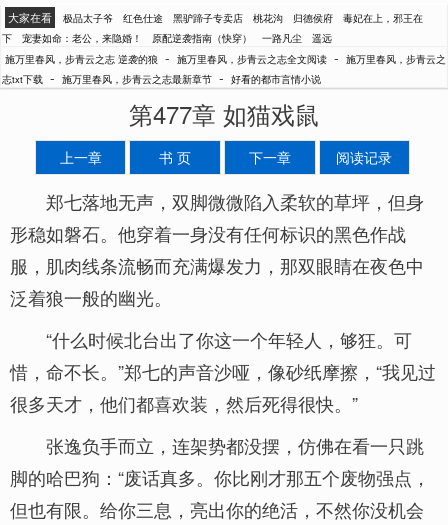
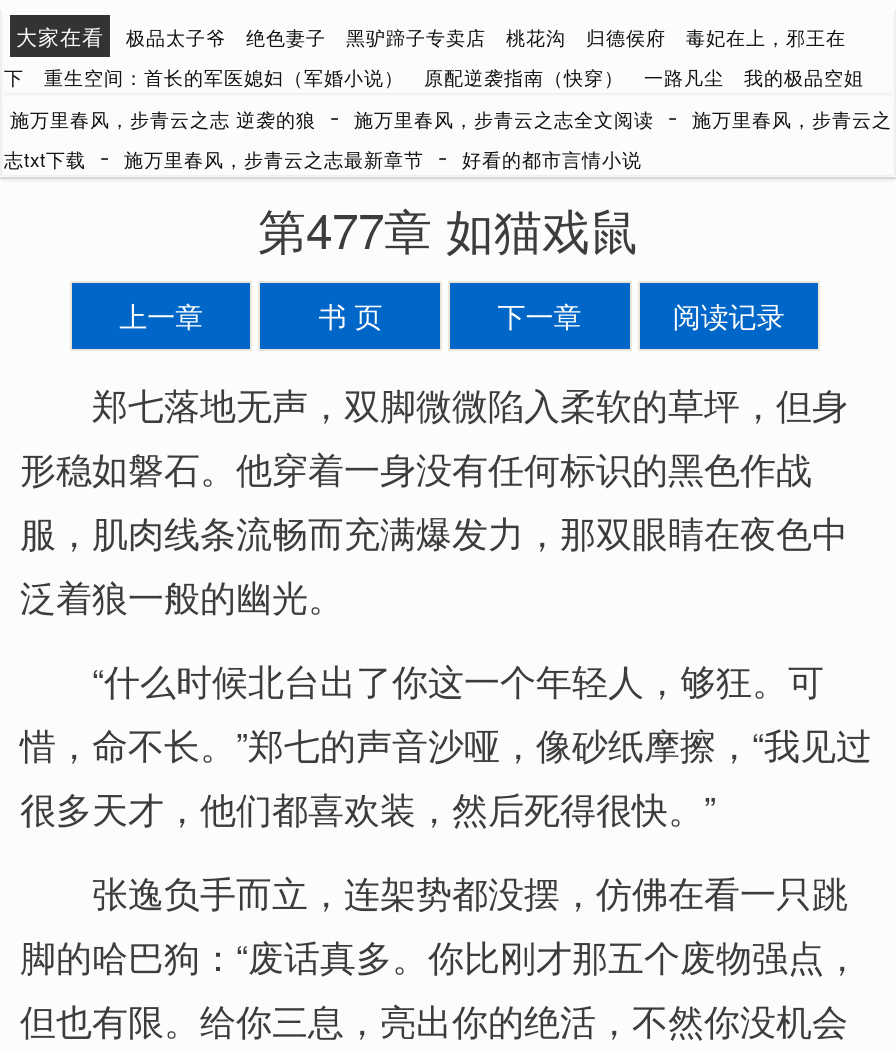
[123,11,163,25] 红色仕途 -> [246,23,326,51] 绝色妻子
[22,31,142,45] 宠妻如命：老公，来隐婚！ -> [44,63,404,91] 重生空间：首长的军医媳妇（军婚小说）
[312,31,332,45] 遥远 -> [744,63,864,91] 我的极品空姐

